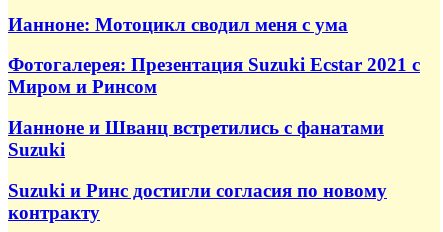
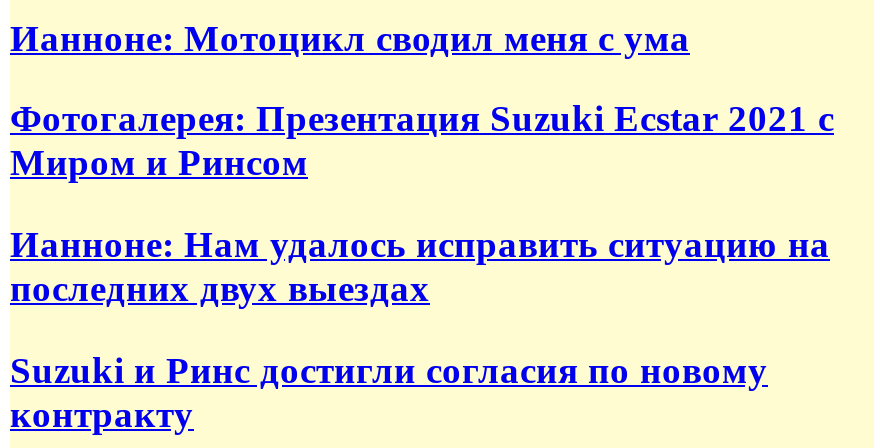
[8,117,384,160] Ианноне и Шванц встретились с фанатами | Suzuki -> [10,223,830,309] Ианноне: Нам удалось исправить ситуацию на | последних двух выездах

